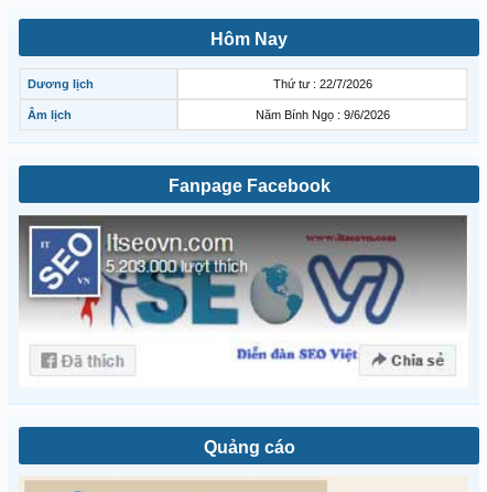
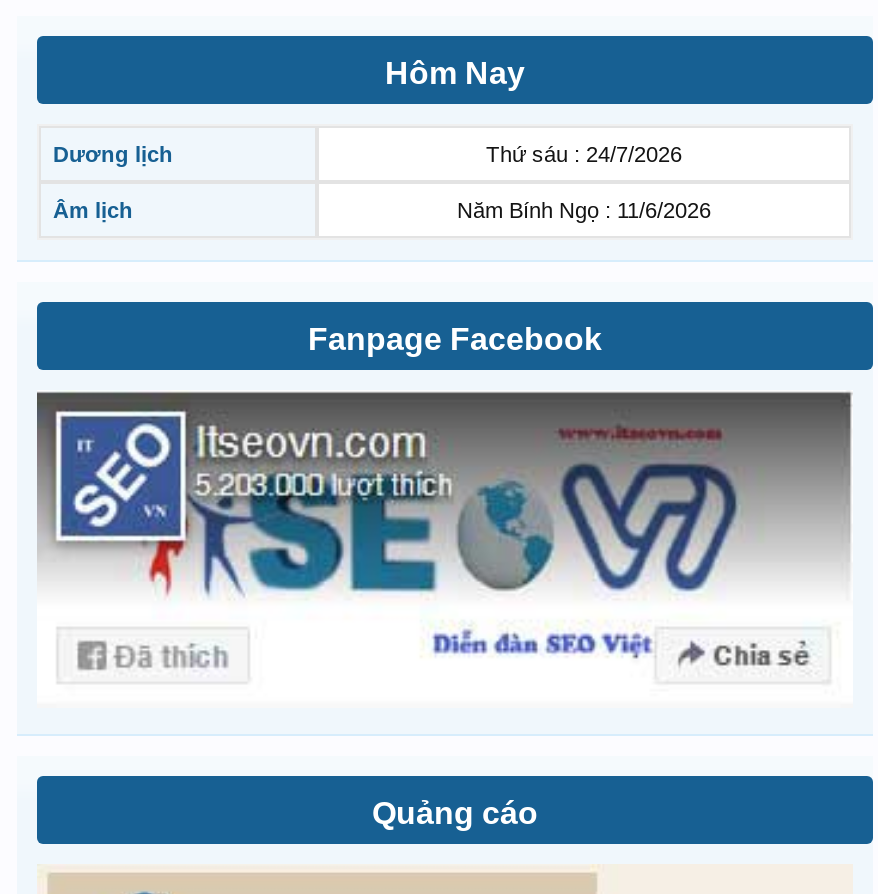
[273,77,372,91] Thứ tư : 22/7/2026 -> [486,142,682,166] Thứ sáu : 24/7/2026
[255,108,389,122] Năm Bính Ngọ : 9/6/2026 -> [457,198,711,222] Năm Bính Ngọ : 11/6/2026

